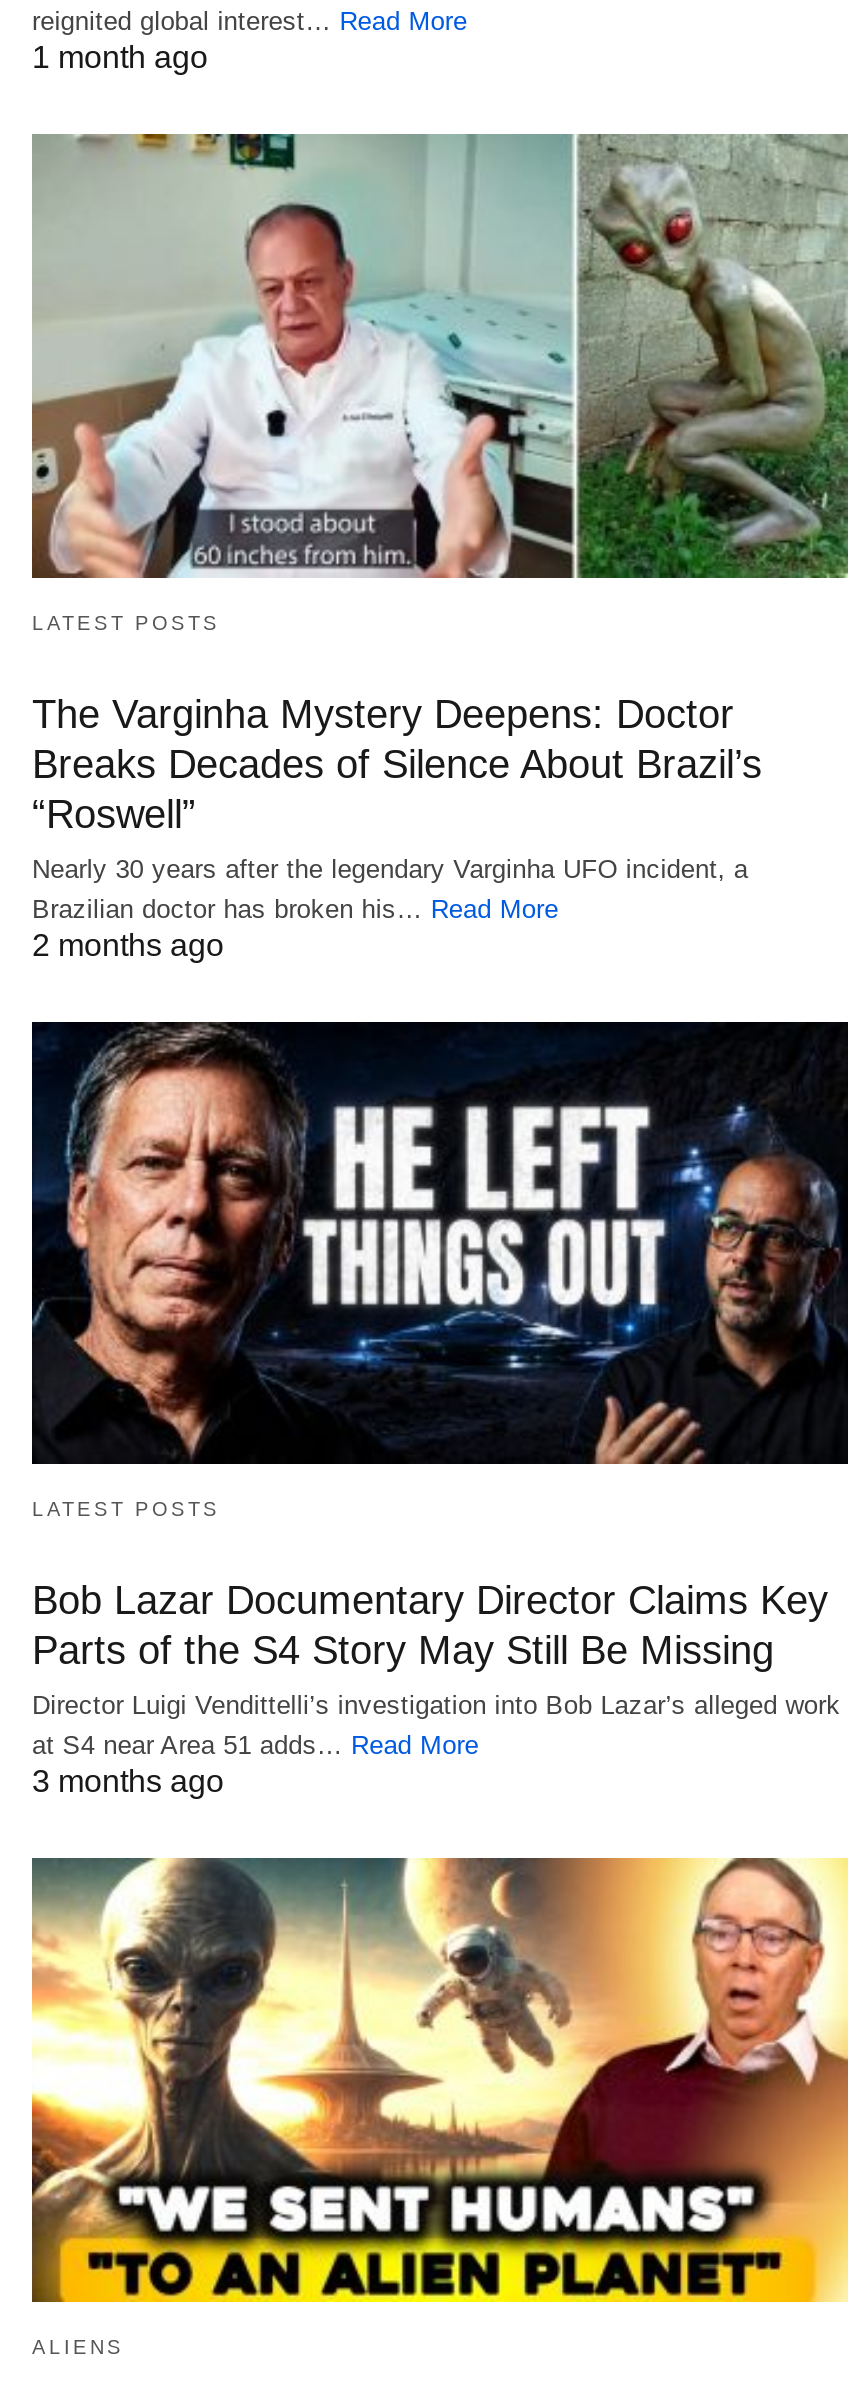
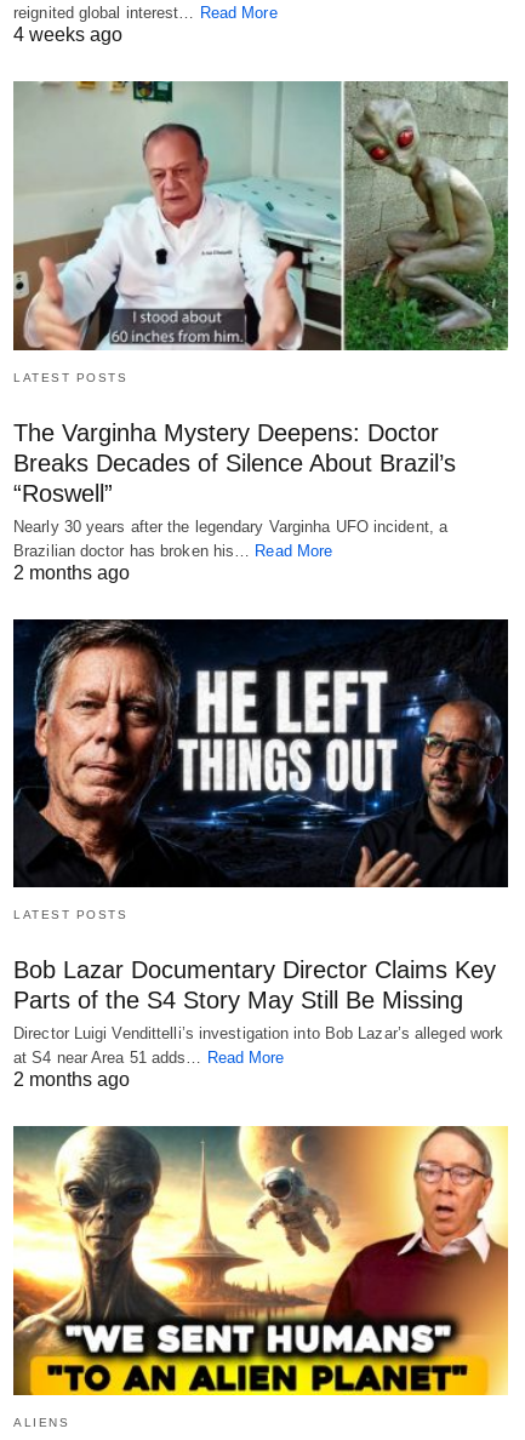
[32,40,208,74] 1 month ago -> [13,24,122,45] 4 weeks ago
[32,1764,224,1798] 3 months ago -> [13,1069,130,1090] 2 months ago

